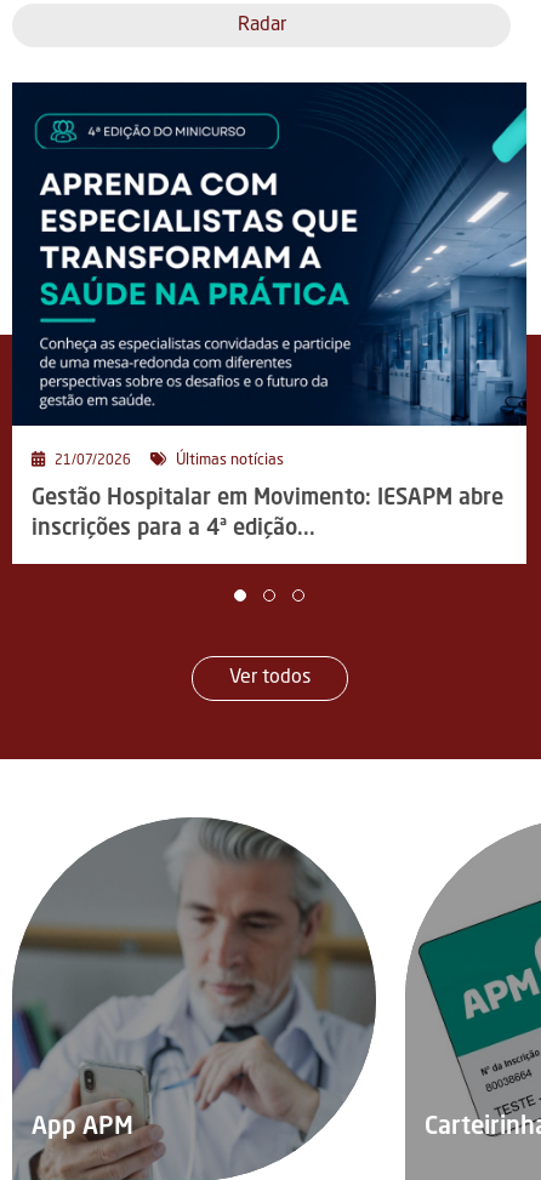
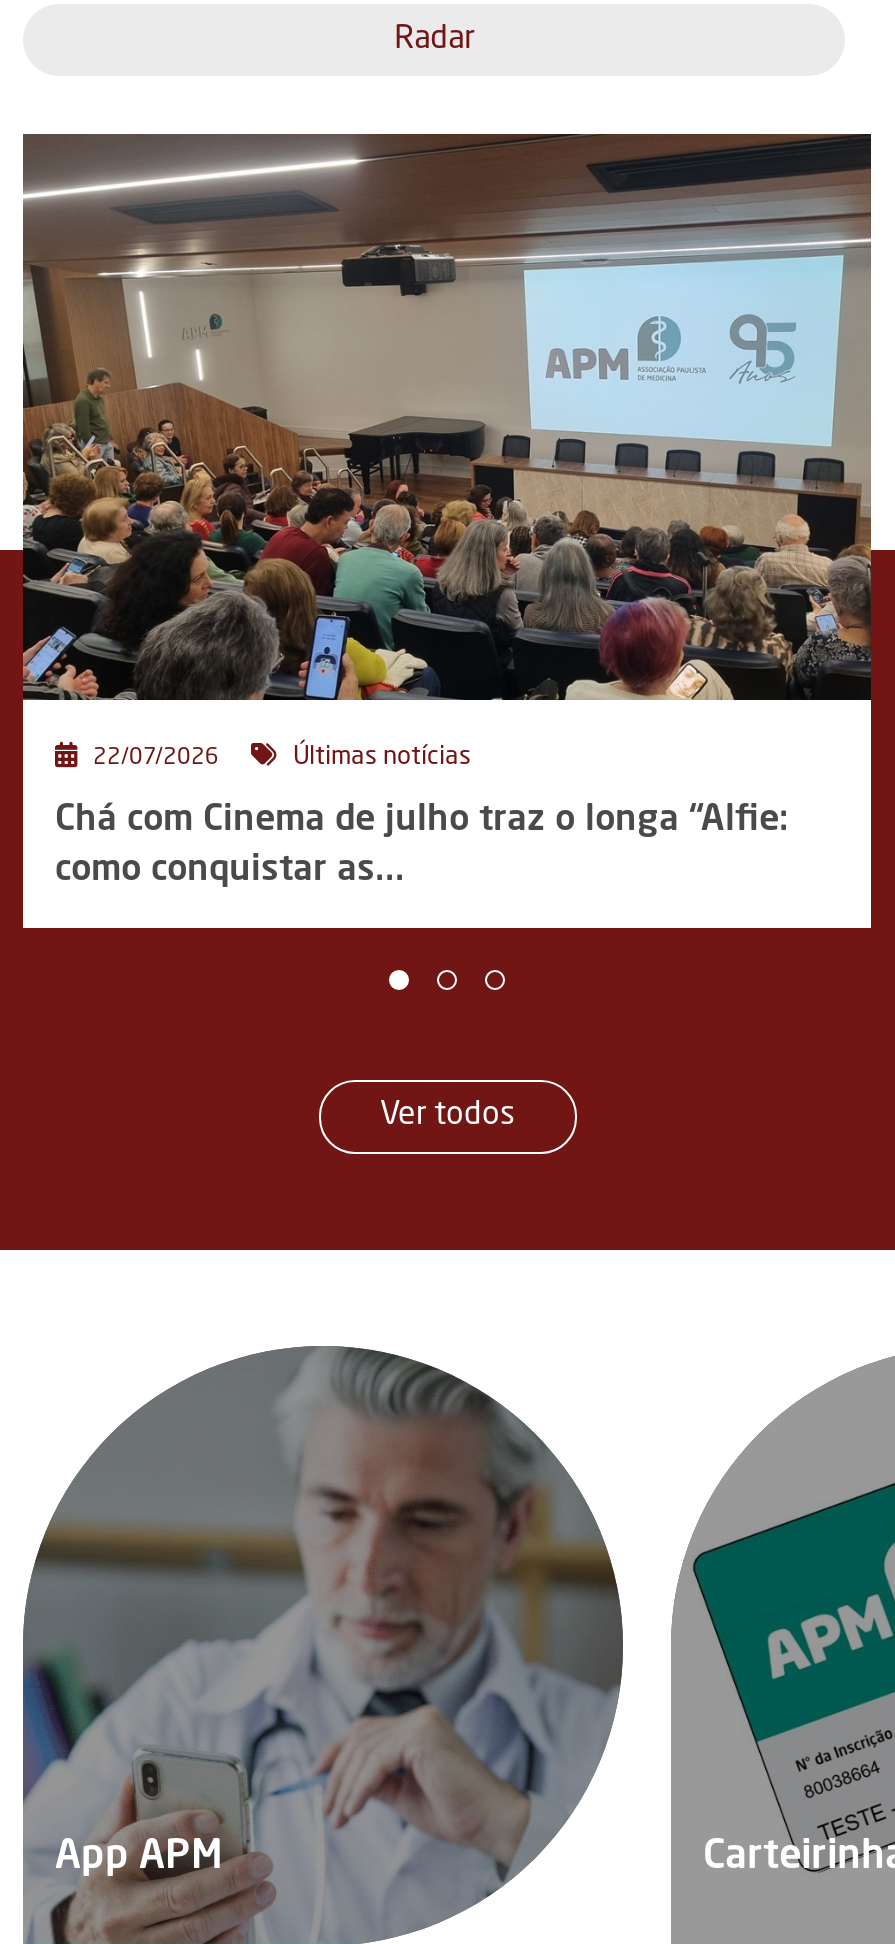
[11,81,528,468] [image] | 21/07/2026 -> [21,132,873,769] [image] | 22/07/2026
[32,487,503,539] Gestão Hospitalar em Movimento: IESAPM abre | inscrições para a 4ª edição... -> [55,801,789,887] Chá com Cinema de julho traz o longa “Alfie: | como conquistar as...

